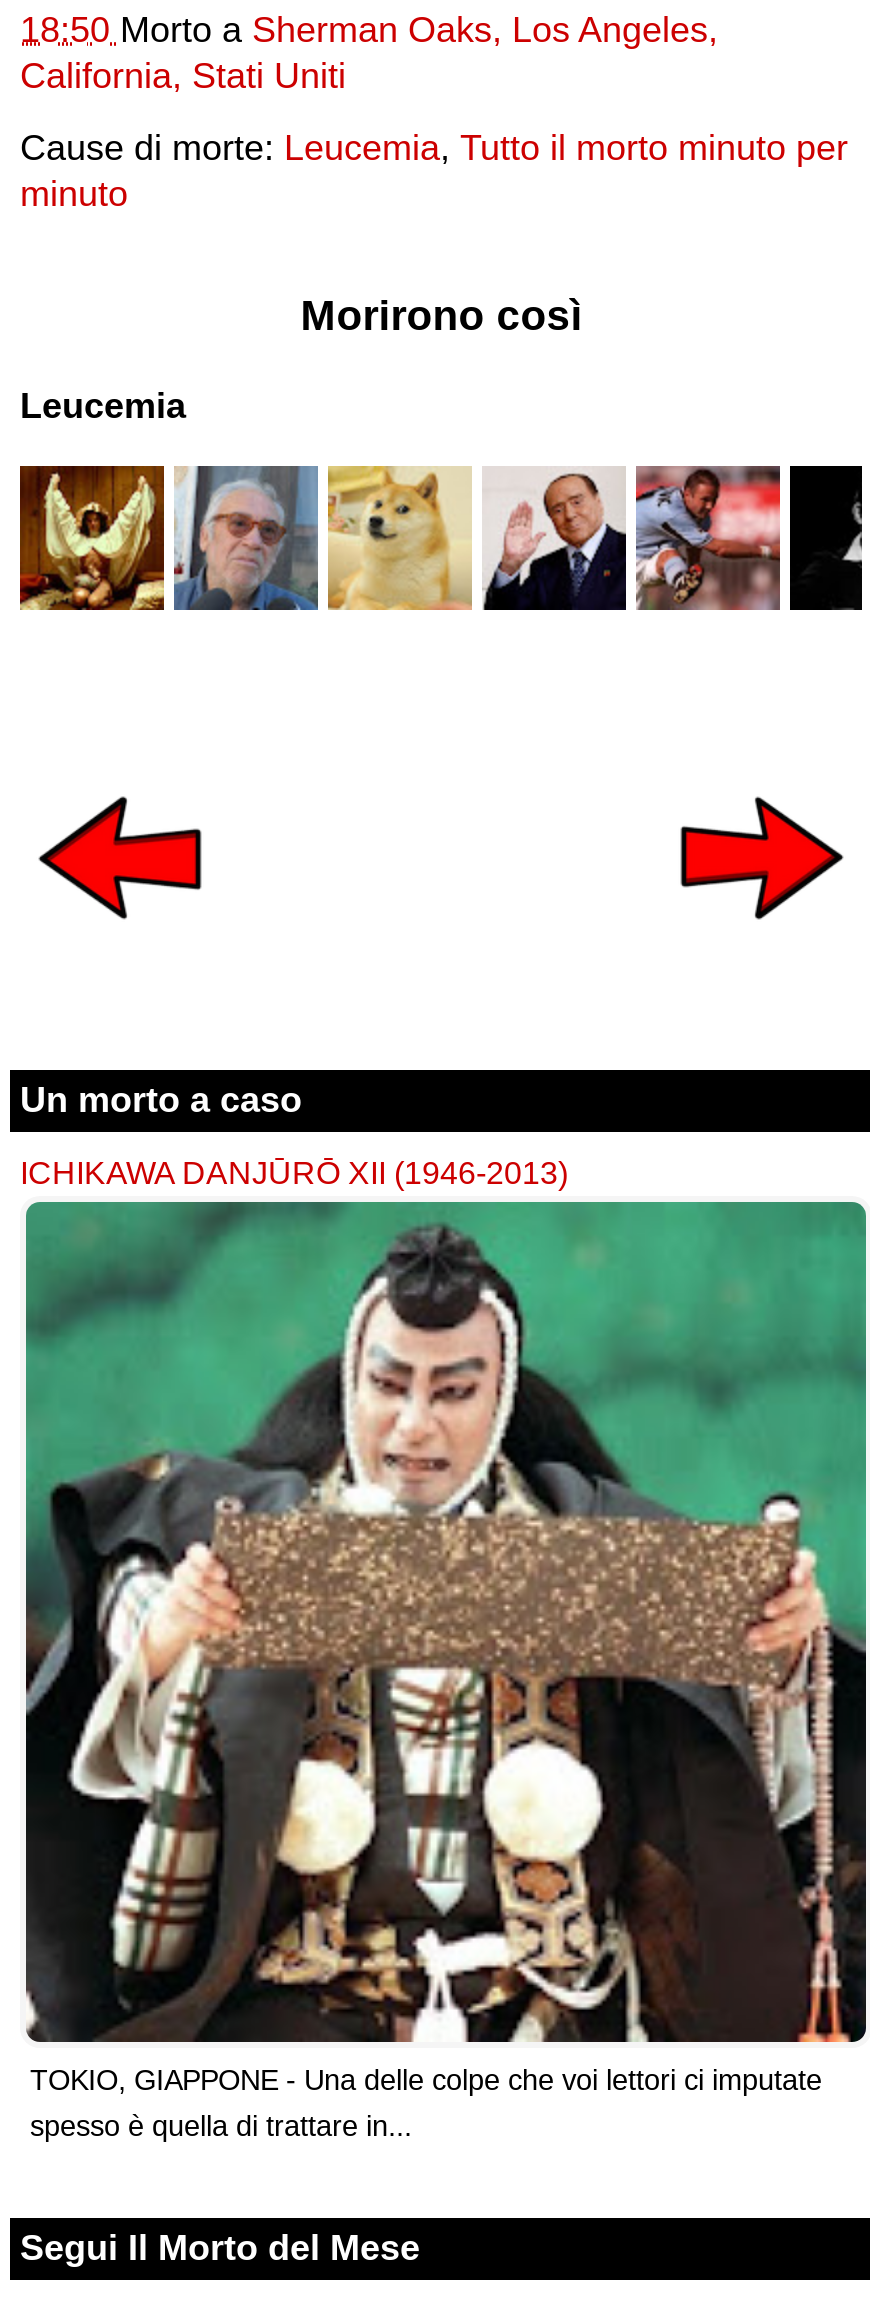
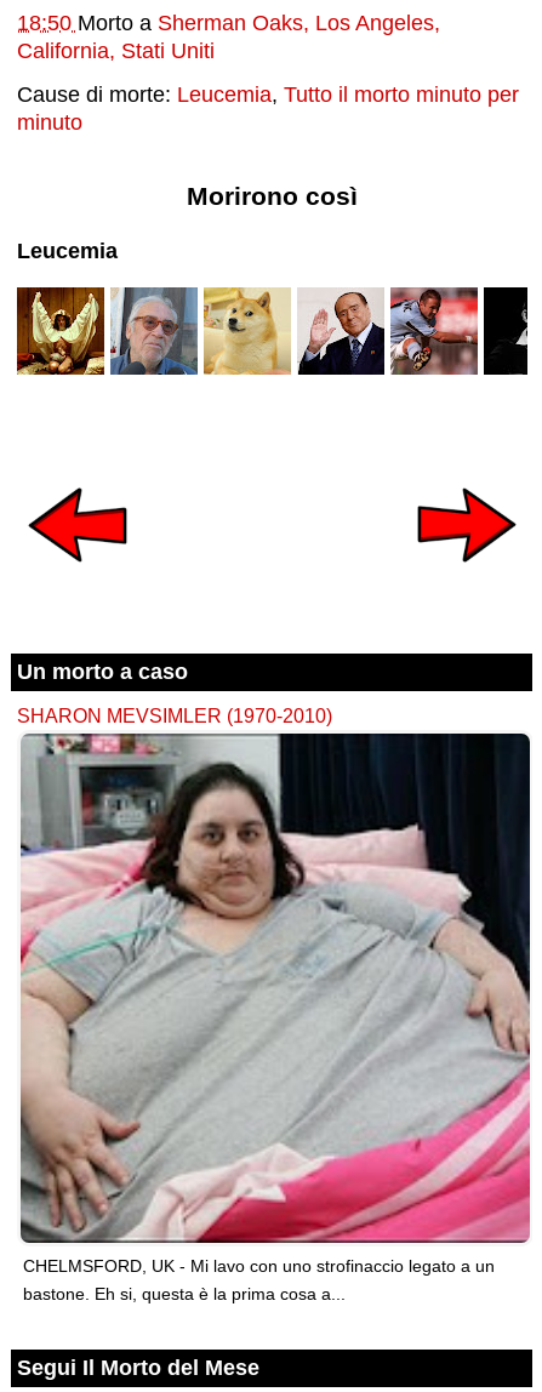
[20,1155,568,1191] ICHIKAWA DANJŪRŌ XII (1946-2013) -> [17,705,332,727] SHARON MEVSIMLER (1970-2010)
[24,1200,868,2143] [image] | TOKIO, GIAPPONE - Una delle colpe che voi lettori ci imputate | spesso è quella di trattare in... -> [19,732,531,1304] [image] | CHELMSFORD, UK - Mi lavo con uno strofinaccio legato a un | bastone. Eh si, questa è la prima cosa a...

